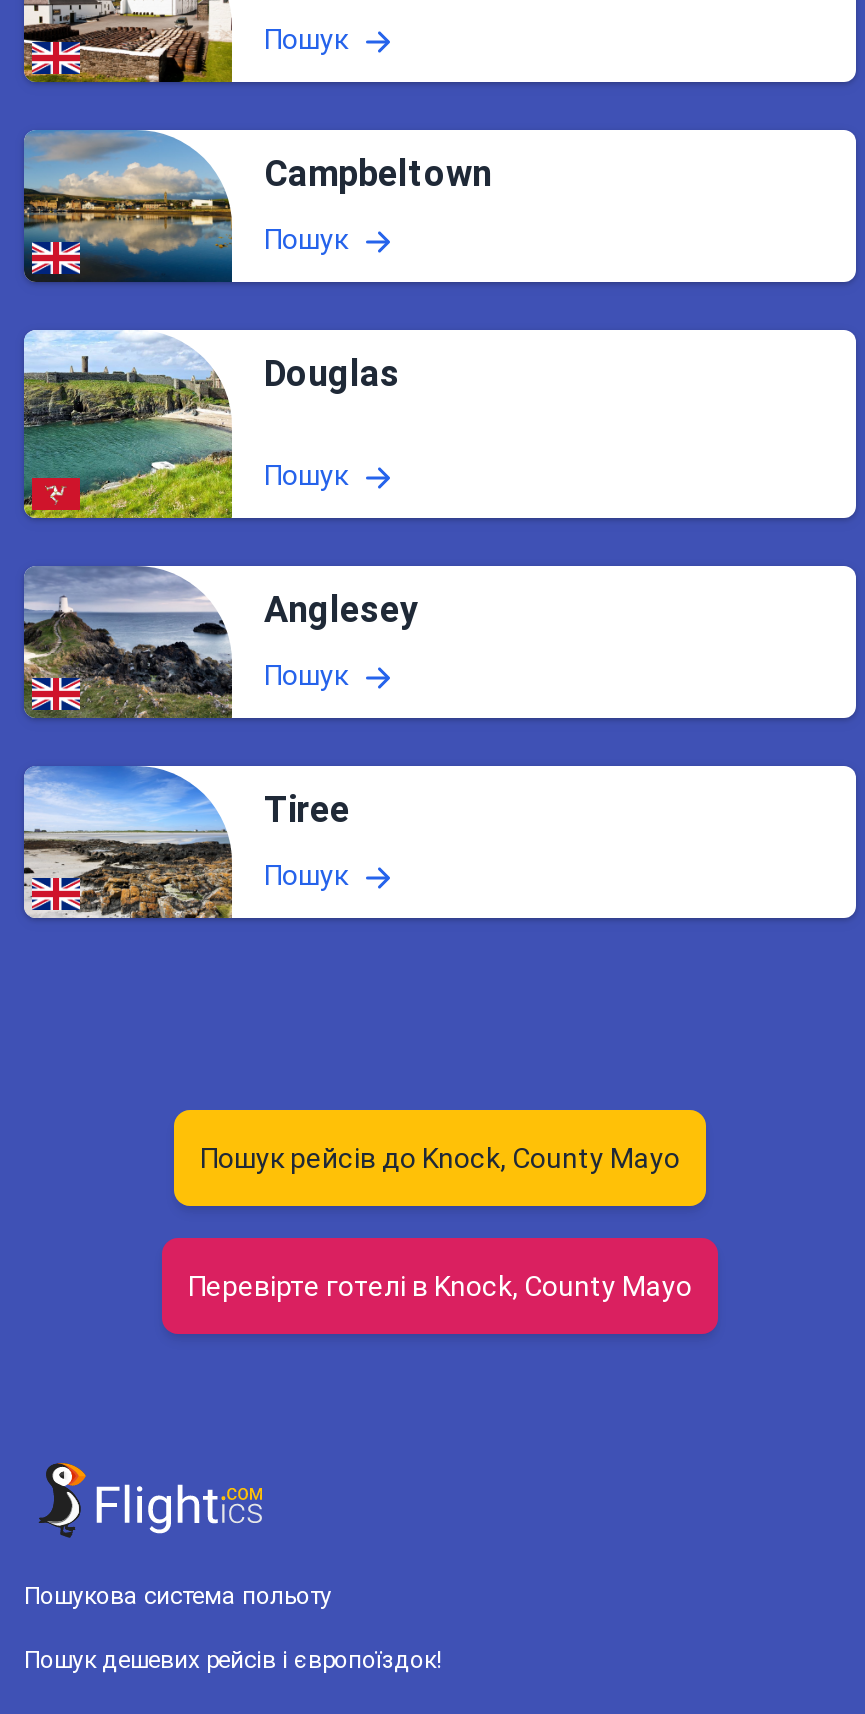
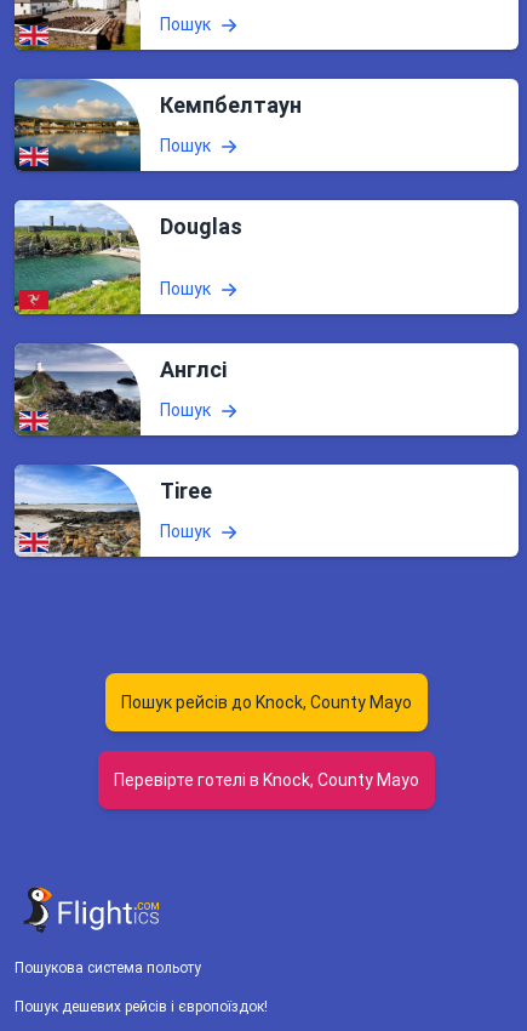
[264,152,492,194] Campbeltown -> [160,92,302,118] Кемпбелтаун
[264,587,418,629] Anglesey -> [160,356,227,382] Англсі

